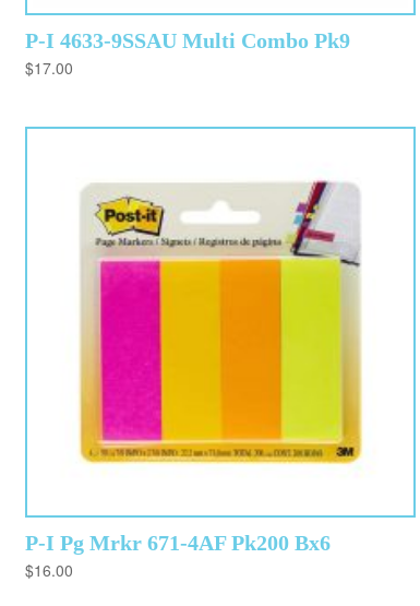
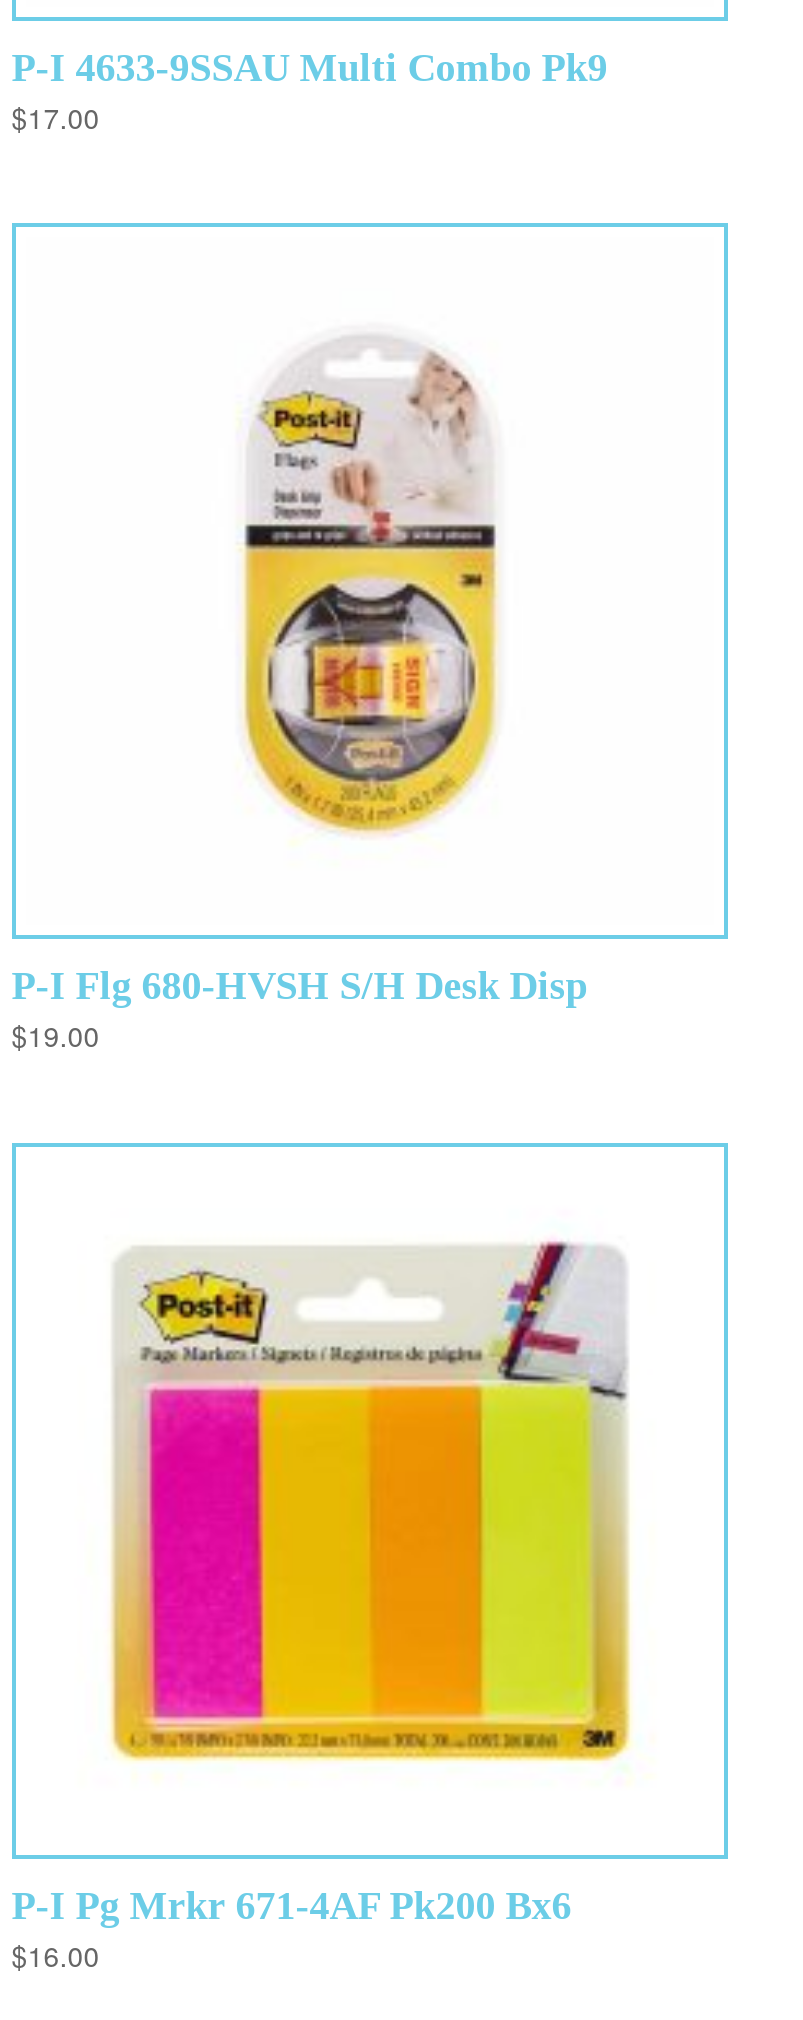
none -> [12,964,588,1056] P-I Flg 680-HVSH S/H Desk Disp | $19.00
none -> [242,354,500,836] [image]

